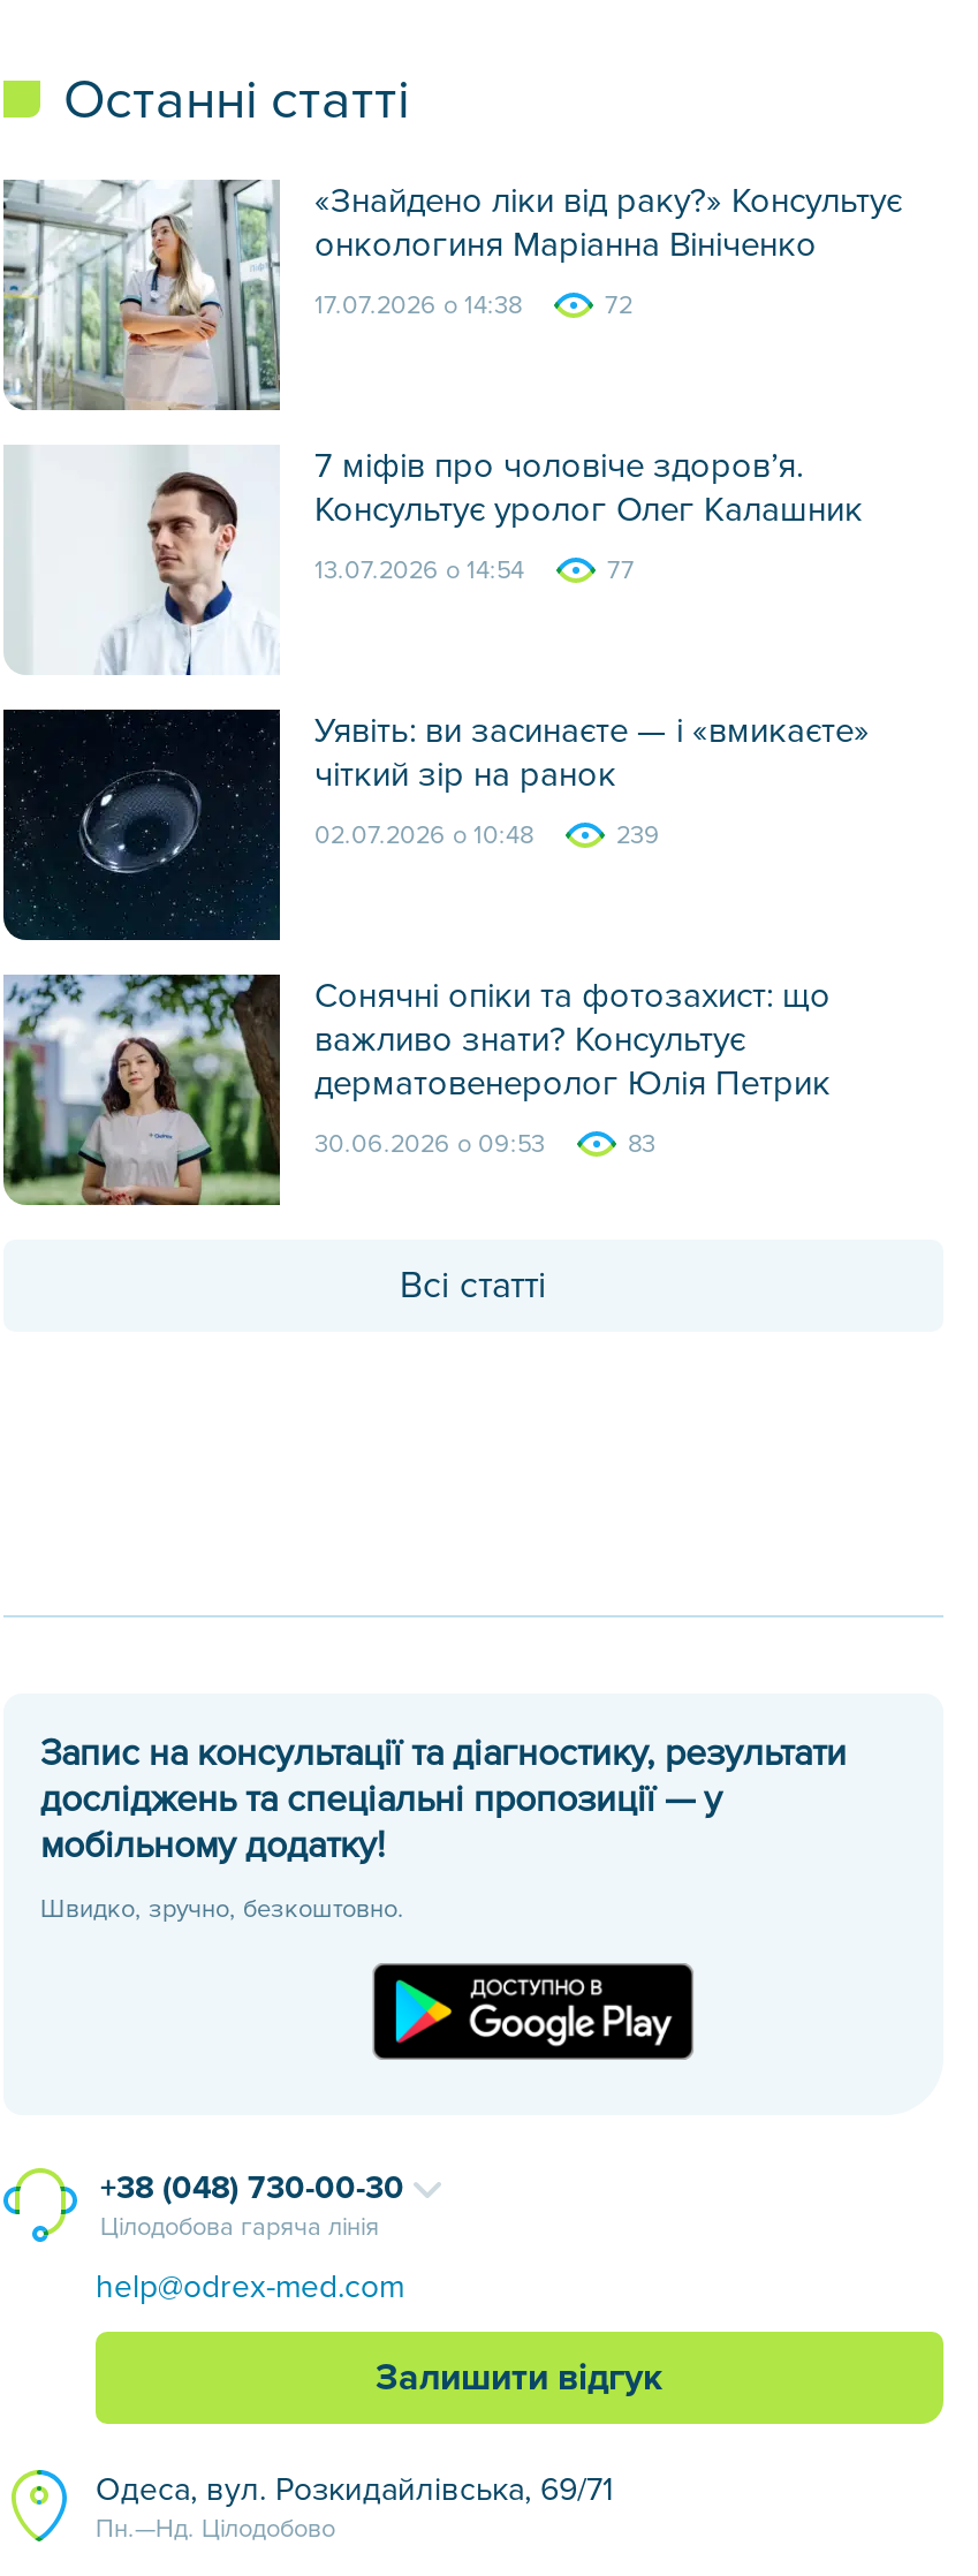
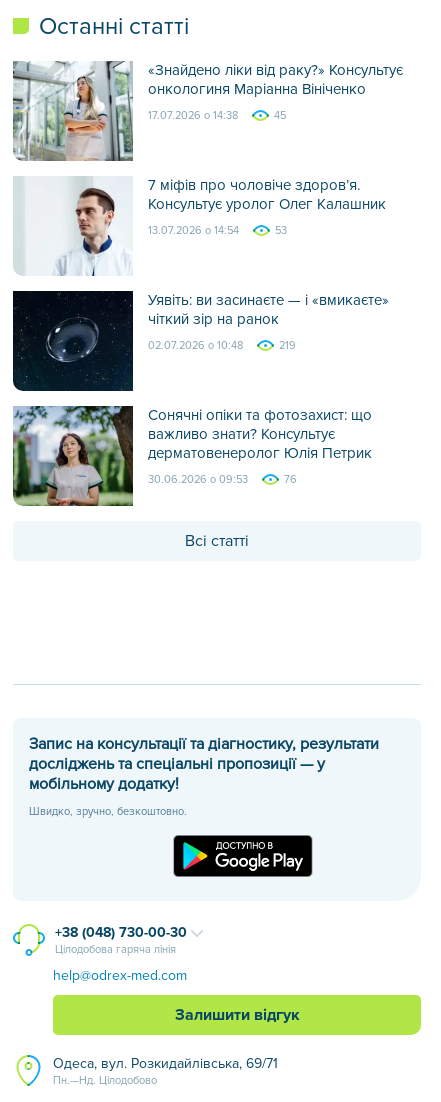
[605,291,632,321] 72 -> [274,109,286,122] 45
[607,556,635,586] 77 -> [275,224,287,237] 53
[616,821,660,851] 239 -> [279,339,296,352] 219
[628,1130,655,1160] 83 -> [284,473,297,486] 76

